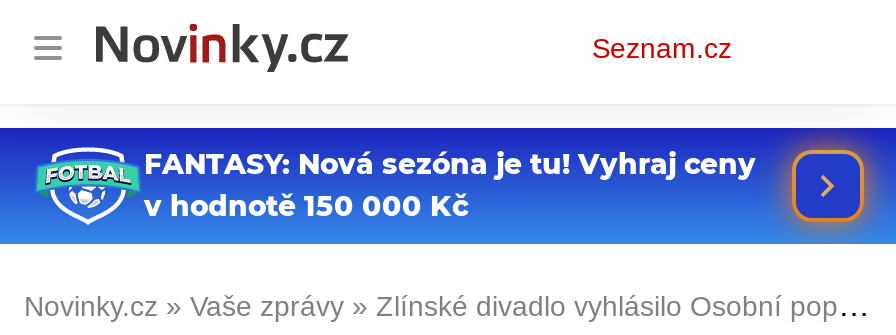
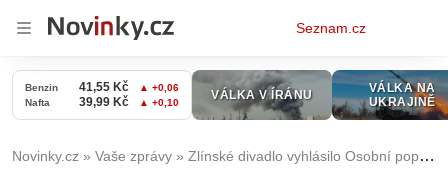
[6,126,890,246] [image] -> [3,68,445,125] [image]

